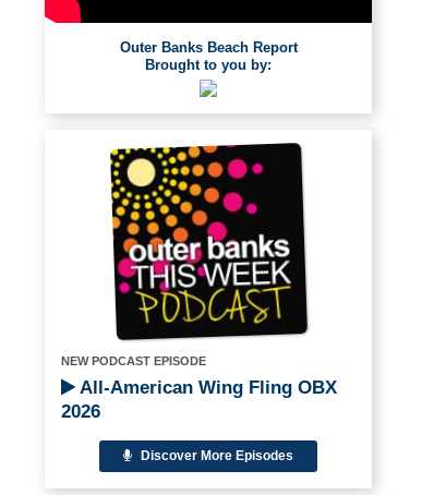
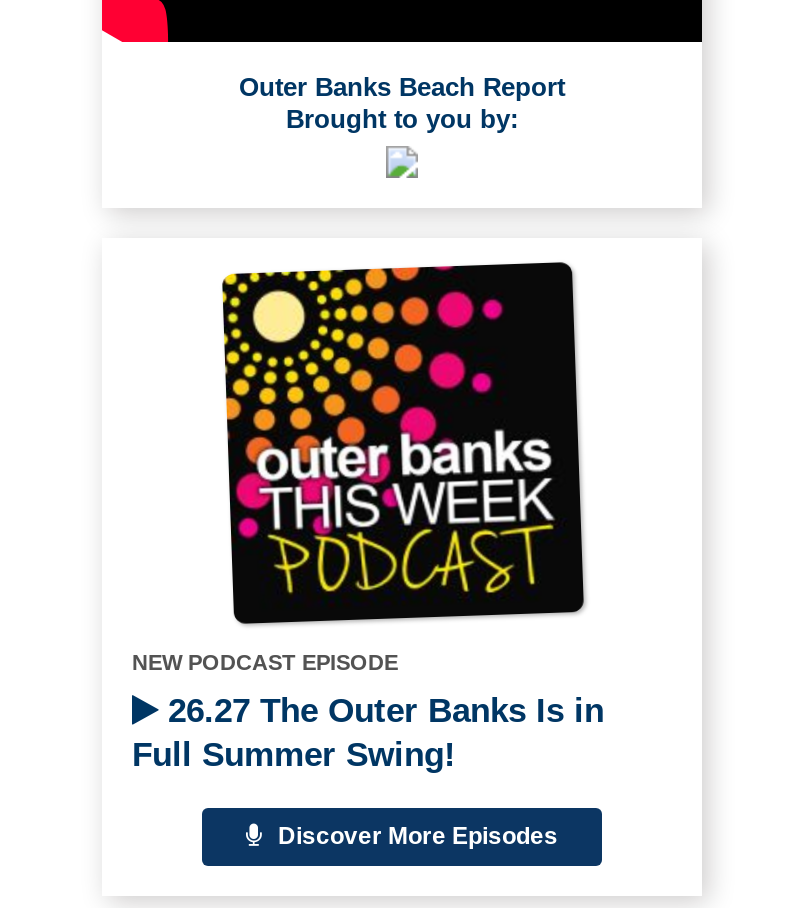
[61,377,337,421] All-American Wing Fling OBX | 2026 -> [132,691,604,773] 26.27 The Outer Banks Is in | Full Summer Swing!

